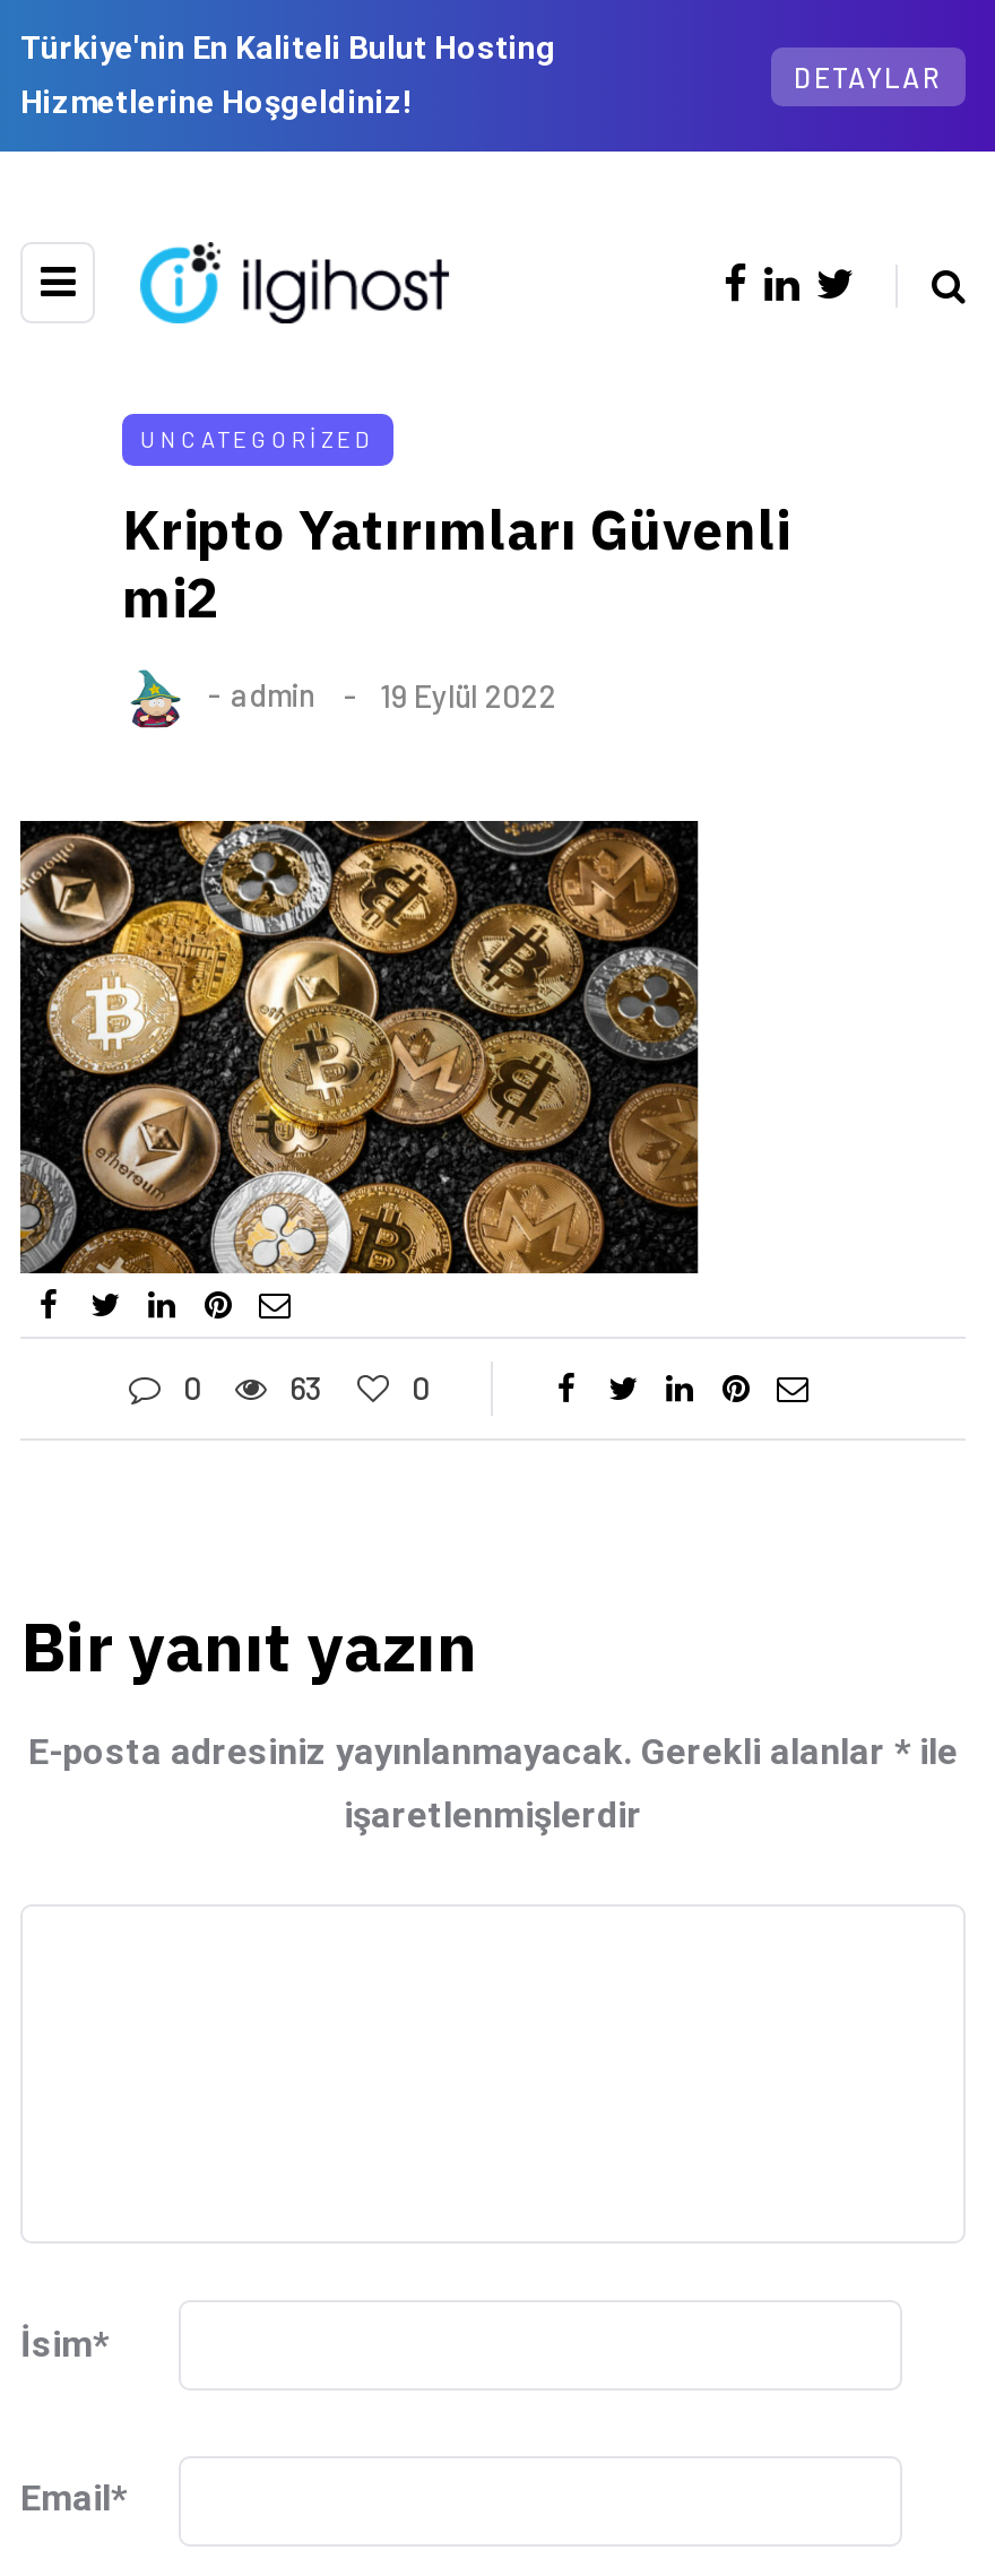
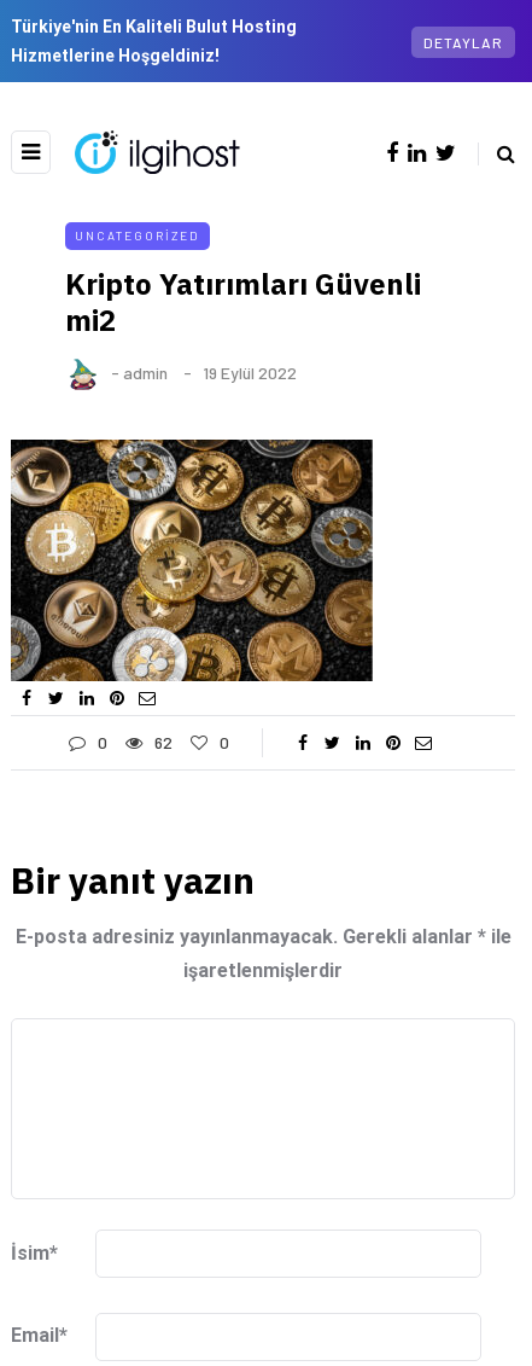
[289,1369,323,1408] 63 -> [154,733,173,753] 62

